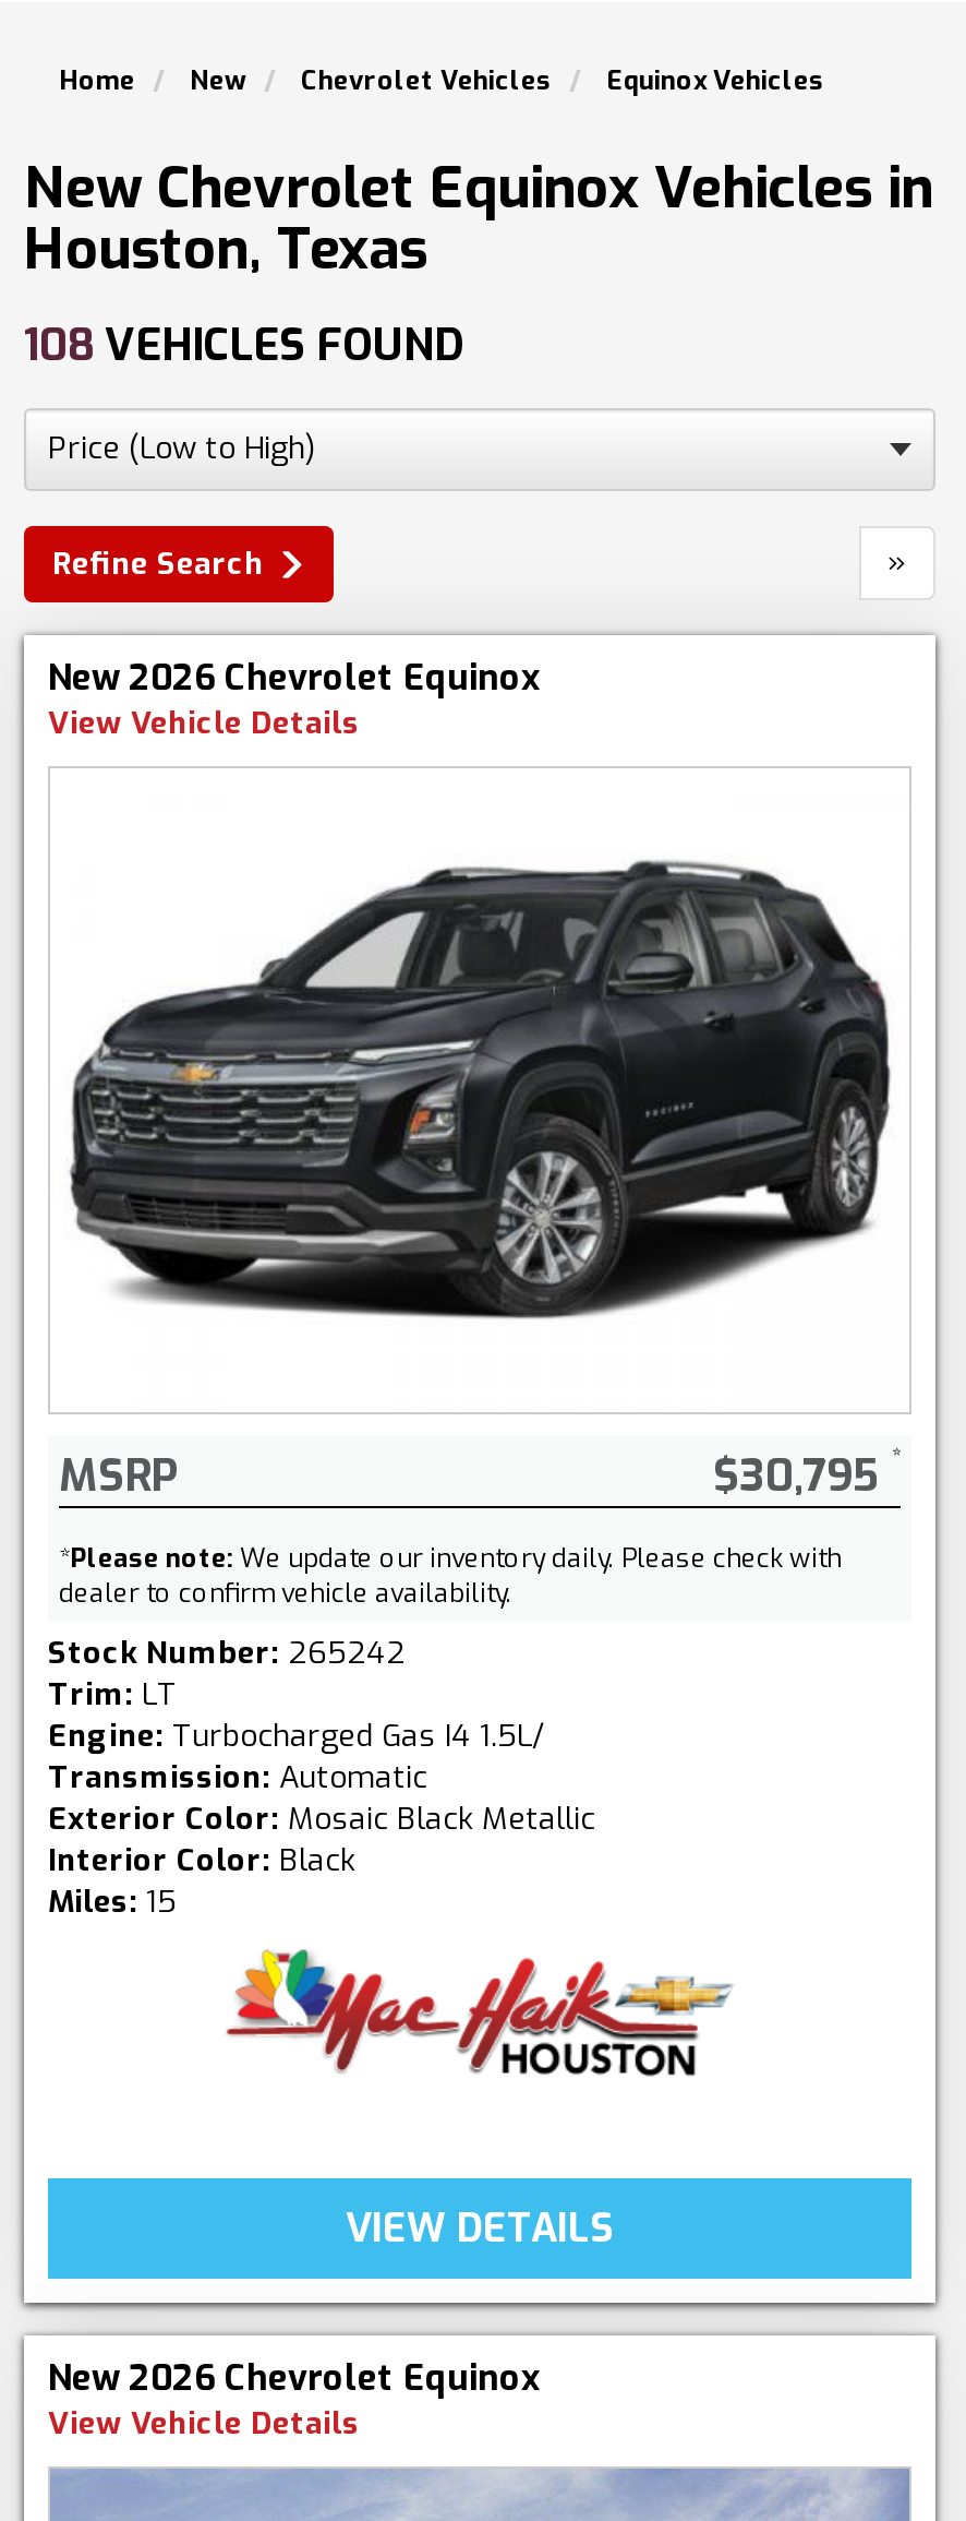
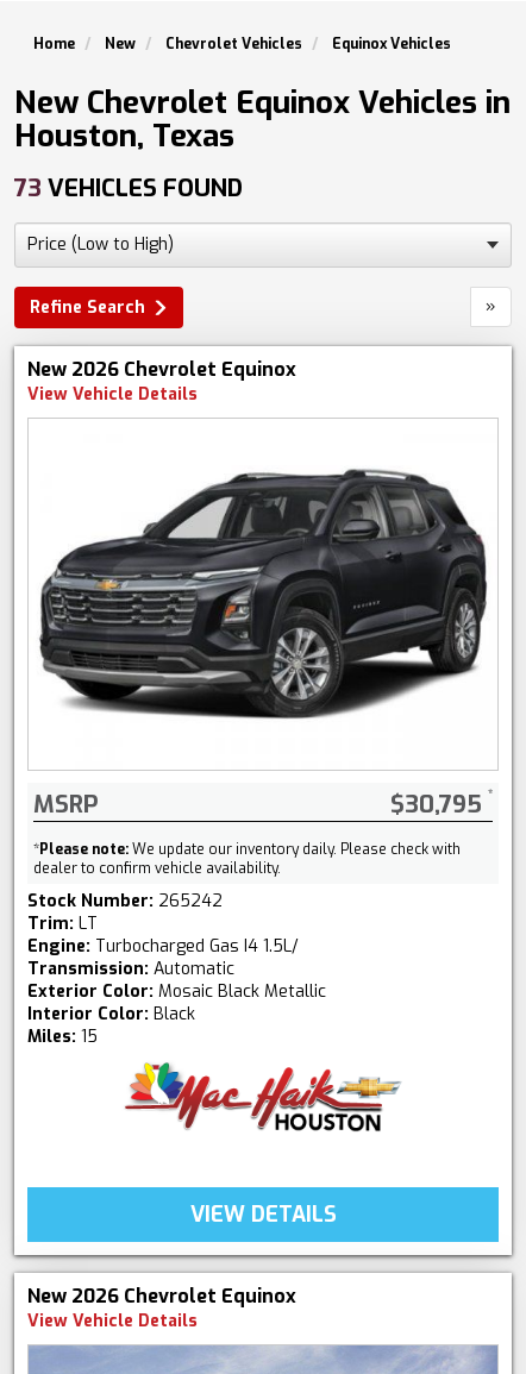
[24,316,462,375] 108 VEHICLES FOUND -> [14,172,243,204] 73 VEHICLES FOUND

